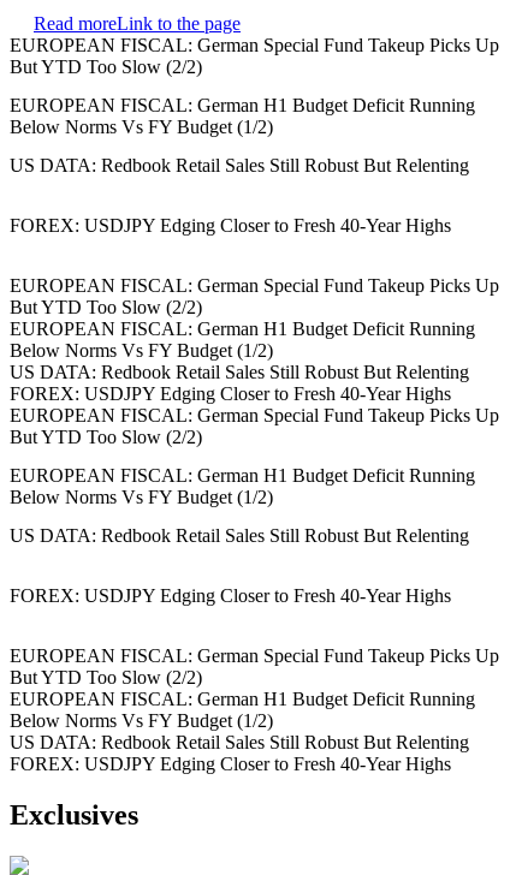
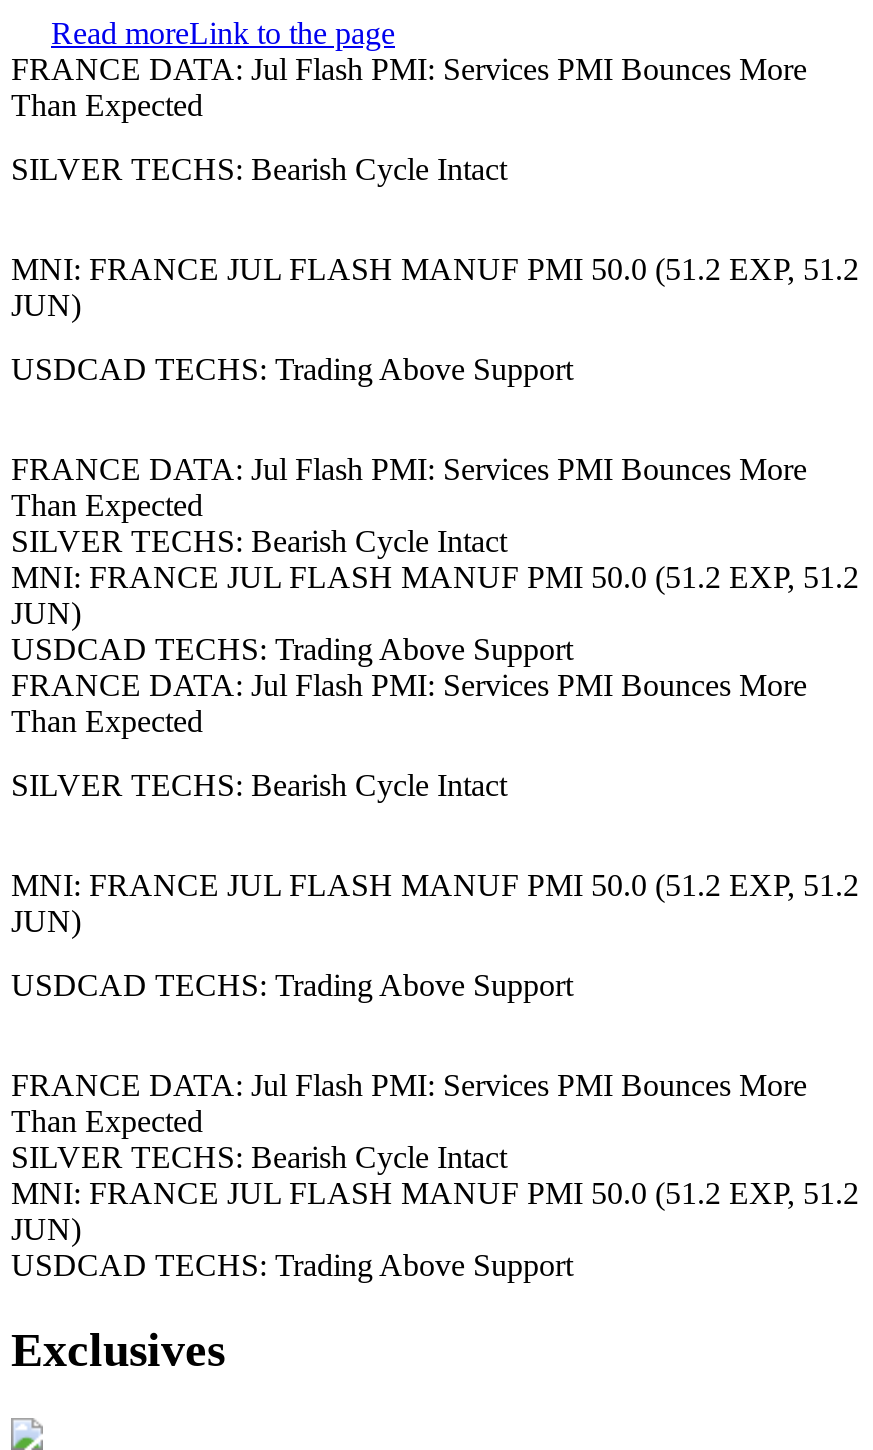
[10,35,499,77] EUROPEAN FISCAL: German Special Fund Takeup Picks Up | But YTD Too Slow (2/2) -> [11,52,807,122] FRANCE DATA: Jul Flash PMI: Services PMI Bounces More | Than Expected
[10,95,475,137] EUROPEAN FISCAL: German H1 Budget Deficit Running | Below Norms Vs FY Budget (1/2) -> [11,152,507,186] SILVER TECHS: Bearish Cycle Intact
[10,155,469,176] US DATA: Redbook Retail Sales Still Robust But Relenting -> [11,252,859,322] MNI: FRANCE JUL FLASH MANUF PMI 50.0 (51.2 EXP, 51.2 | JUN)
[10,215,451,236] FOREX: USDJPY Edging Closer to Fresh 40-Year Highs -> [11,352,573,386] USDCAD TECHS: Trading Above Support
[10,275,499,447] EUROPEAN FISCAL: German Special Fund Takeup Picks Up | But YTD Too Slow (2/2) | EUROPEAN FISCAL: German H1 Budget Deficit Running | Below Norms Vs FY Budget (1/2) | US DATA: Redbook Retail Sales Still Robust But Relenting | FOREX: USDJPY Edging Closer to Fresh 40-Year Highs | EUROPEAN FISCAL: German Special Fund Takeup Picks Up | But YTD Too Slow (2/2) -> [11,452,859,738] FRANCE DATA: Jul Flash PMI: Services PMI Bounces More | Than Expected | SILVER TECHS: Bearish Cycle Intact | MNI: FRANCE JUL FLASH MANUF PMI 50.0 (51.2 EXP, 51.2 | JUN) | USDCAD TECHS: Trading Above Support | FRANCE DATA: Jul Flash PMI: Services PMI Bounces More | Than Expected
[10,465,475,507] EUROPEAN FISCAL: German H1 Budget Deficit Running | Below Norms Vs FY Budget (1/2) -> [11,768,507,802] SILVER TECHS: Bearish Cycle Intact
[10,525,469,546] US DATA: Redbook Retail Sales Still Robust But Relenting -> [11,868,859,938] MNI: FRANCE JUL FLASH MANUF PMI 50.0 (51.2 EXP, 51.2 | JUN)
[10,586,451,606] FOREX: USDJPY Edging Closer to Fresh 40-Year Highs -> [11,968,573,1002] USDCAD TECHS: Trading Above Support
[10,646,499,774] EUROPEAN FISCAL: German Special Fund Takeup Picks Up | But YTD Too Slow (2/2) | EUROPEAN FISCAL: German H1 Budget Deficit Running | Below Norms Vs FY Budget (1/2) | US DATA: Redbook Retail Sales Still Robust But Relenting | FOREX: USDJPY Edging Closer to Fresh 40-Year Highs -> [11,1068,859,1282] FRANCE DATA: Jul Flash PMI: Services PMI Bounces More | Than Expected | SILVER TECHS: Bearish Cycle Intact | MNI: FRANCE JUL FLASH MANUF PMI 50.0 (51.2 EXP, 51.2 | JUN) | USDCAD TECHS: Trading Above Support

